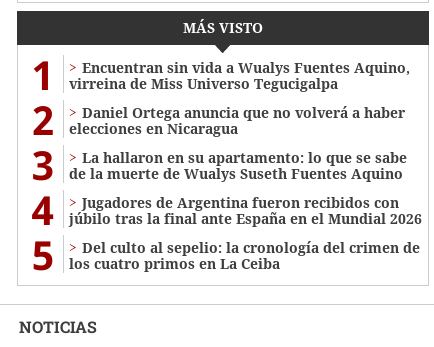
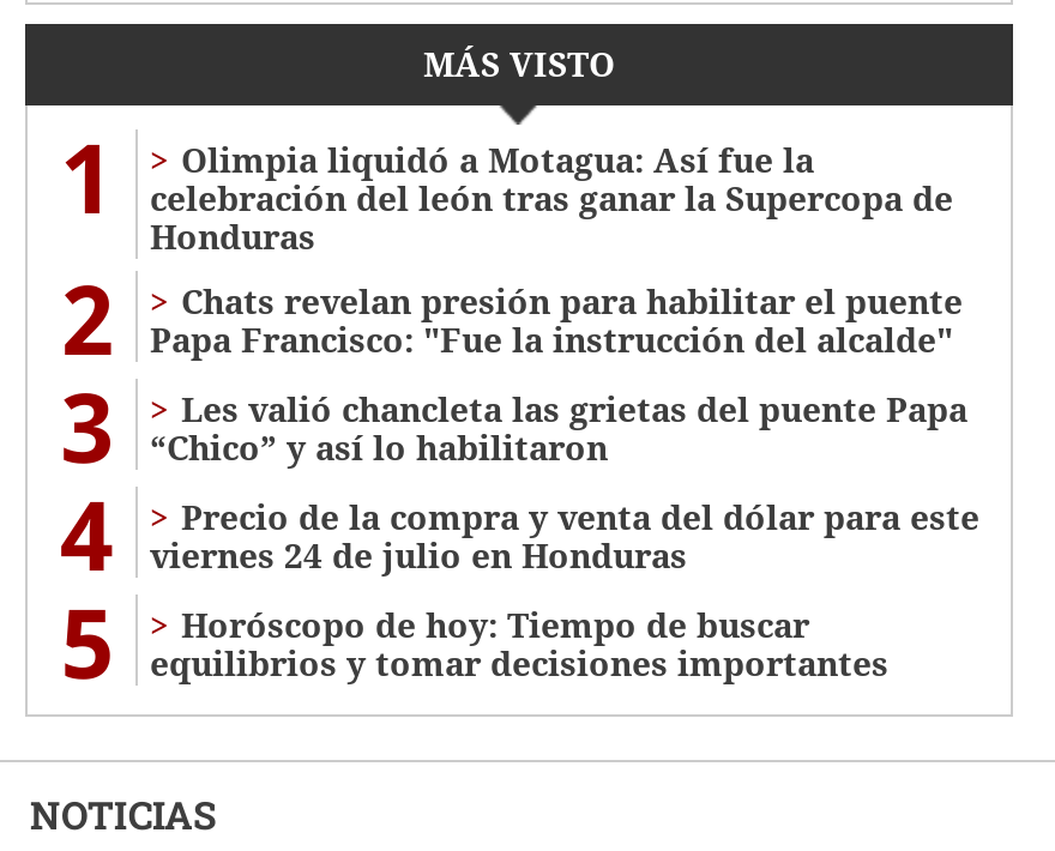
[69,57,410,92] Encuentran sin vida a Wualys Fuentes Aquino, | virreina de Miss Universo Tegucigalpa -> [150,138,953,260] Olimpia liquidó a Motagua: Así fue la | celebración del león tras ganar la Supercopa de | Honduras
[69,102,405,137] Daniel Ortega anuncia que no volverá a haber | elecciones en Nicaragua -> [150,279,963,363] Chats revelan presión para habilitar el puente | Papa Francisco: "Fue la instrucción del alcalde"
[69,147,407,182] La hallaron en su apartamento: lo que se sabe | de la muerte de Wualys Suseth Fuentes Aquino -> [150,387,967,471] Les valió chancleta las grietas del puente Papa | “Chico” y así lo habilitaron
[69,192,422,227] Jugadores de Argentina fueron recibidos con | júbilo tras la final ante España en el Mundial 2026 -> [150,495,979,579] Precio de la compra y venta del dólar para este | viernes 24 de julio en Honduras
[69,237,420,272] Del culto al sepelio: la cronología del crimen de | los cuatro primos en La Ceiba -> [150,603,888,687] Horóscopo de hoy: Tiempo de buscar | equilibrios y tomar decisiones importantes

